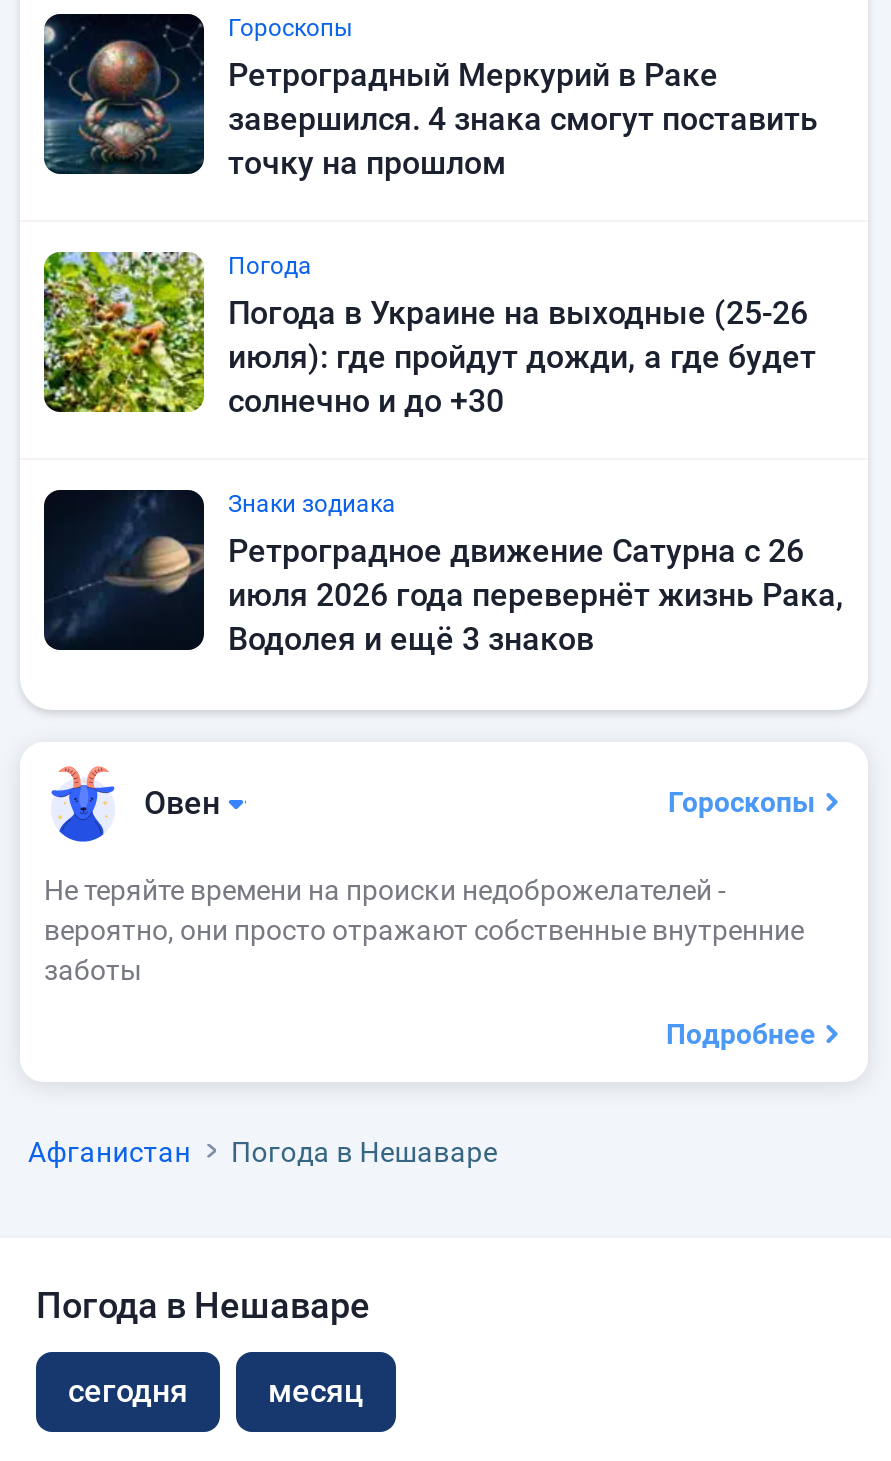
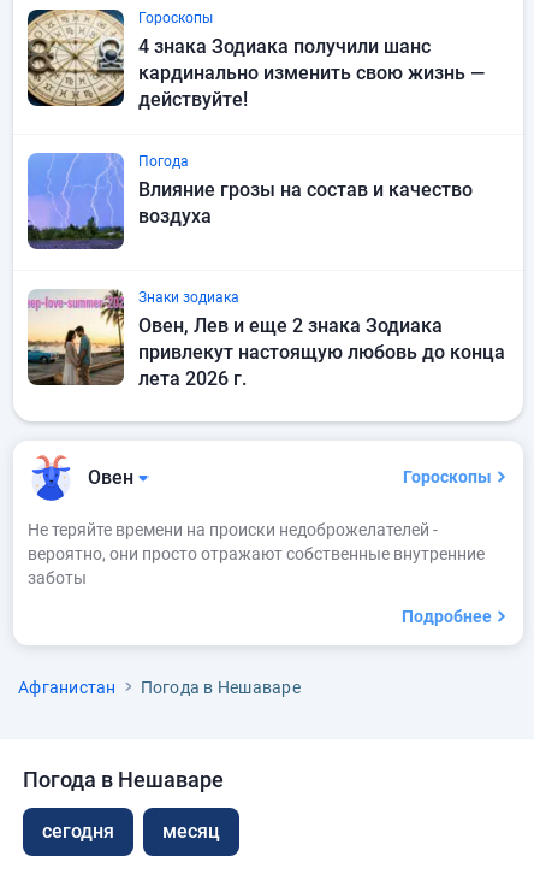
[42,12,818,182] [image] | Ретроградный Меркурий в Раке | завершился. 4 знака смогут поставить | точку на прошлом -> [26,8,485,111] [image] | 4 знака Зодиака получили шанс | кардинально изменить свою жизнь — | действуйте!
[42,250,816,420] [image] | Погода в Украине на выходные (25-26 | июля): где пройдут дожди, а где будет | солнечно и до +30 -> [26,152,473,250] [image] | Влияние грозы на состав и качество | воздуха
[42,488,844,658] [image] | Ретроградное движение Сатурна с 26 | июля 2026 года перевернёт жизнь Рака, | Водолея и ещё 3 знаков -> [26,289,505,390] [image] | Овен, Лев и еще 2 знака Зодиака | привлекут настоящую любовь до конца | лета 2026 г.

